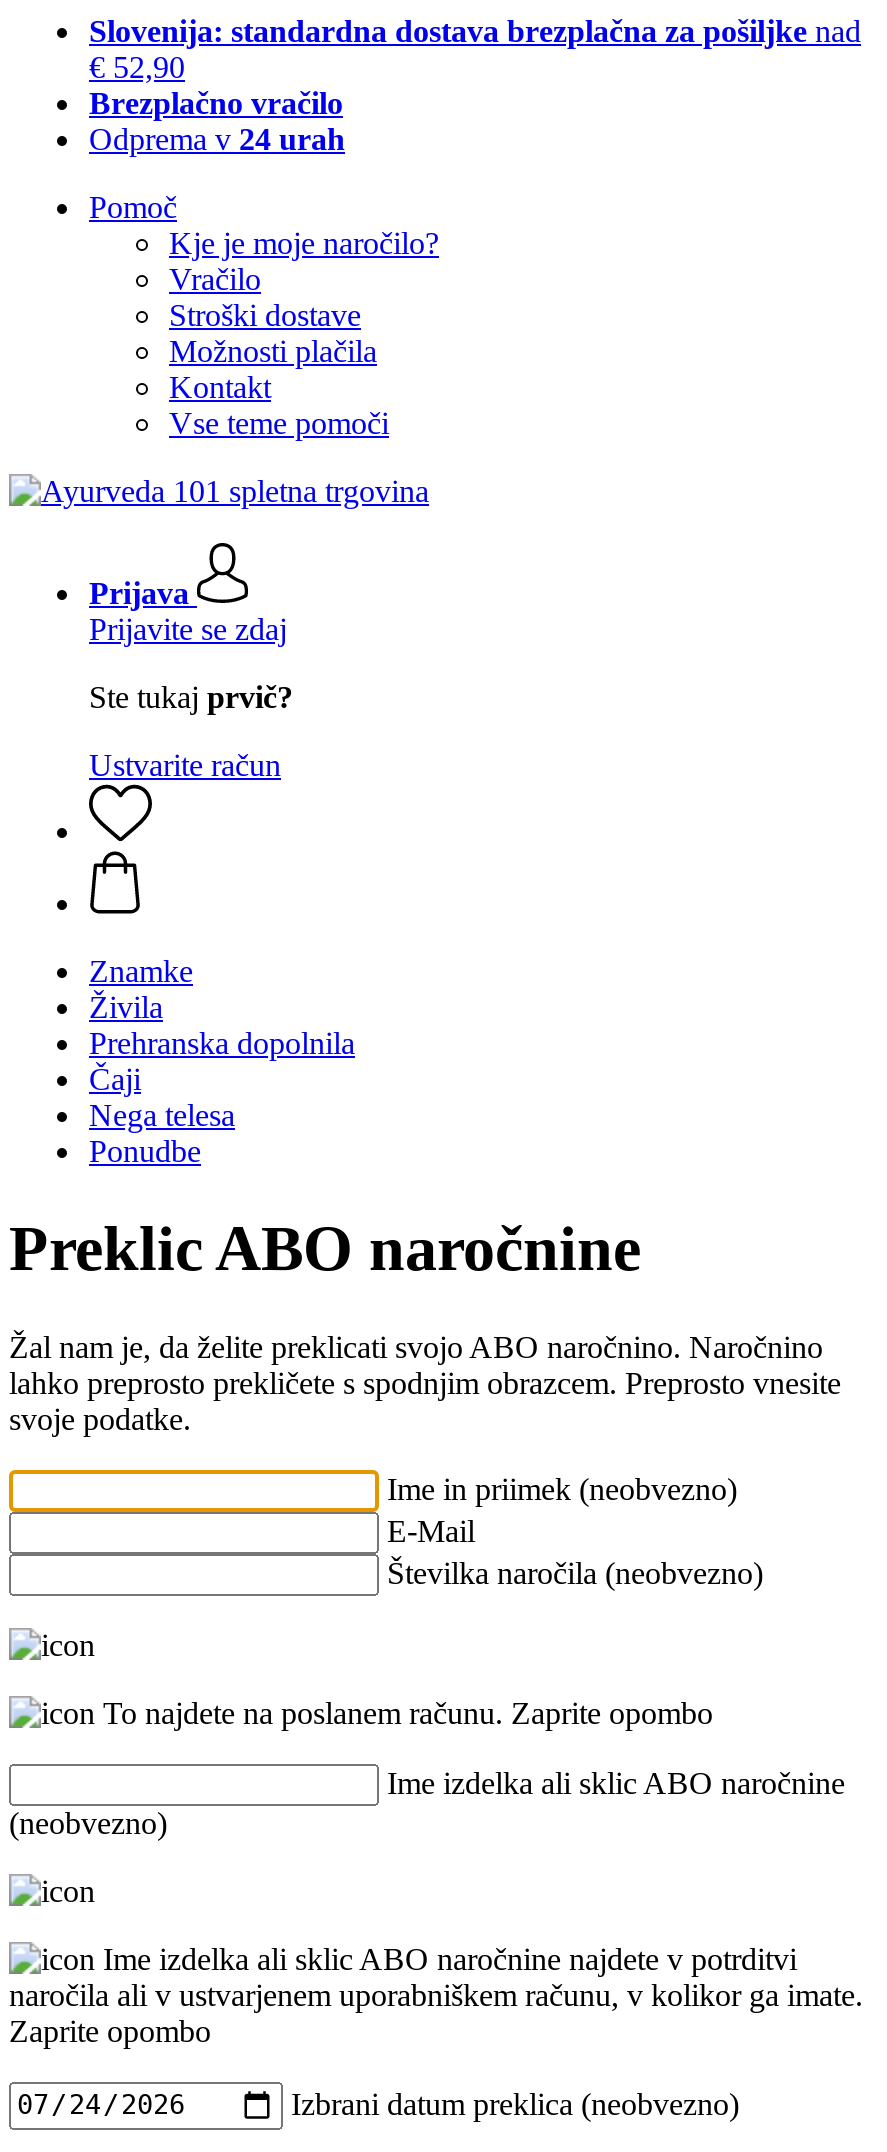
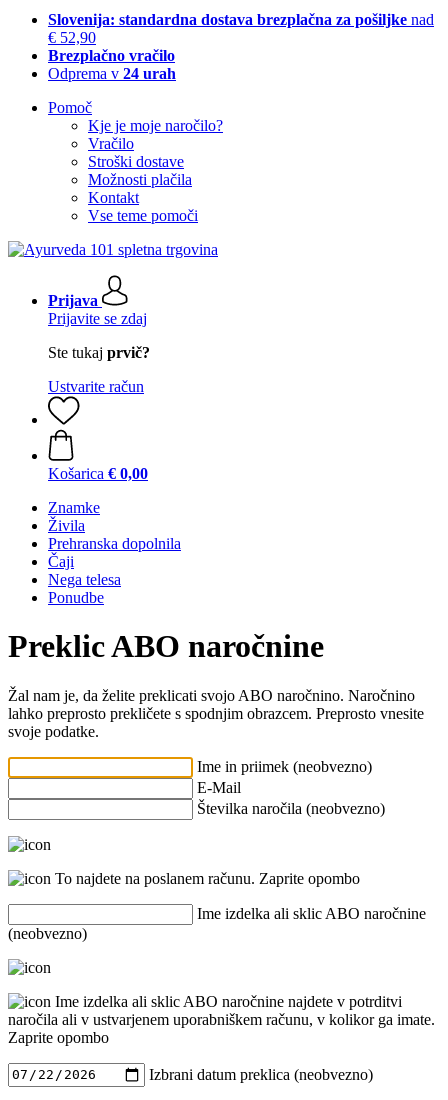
none -> [48,465,148,482] Košarica € 0,00

